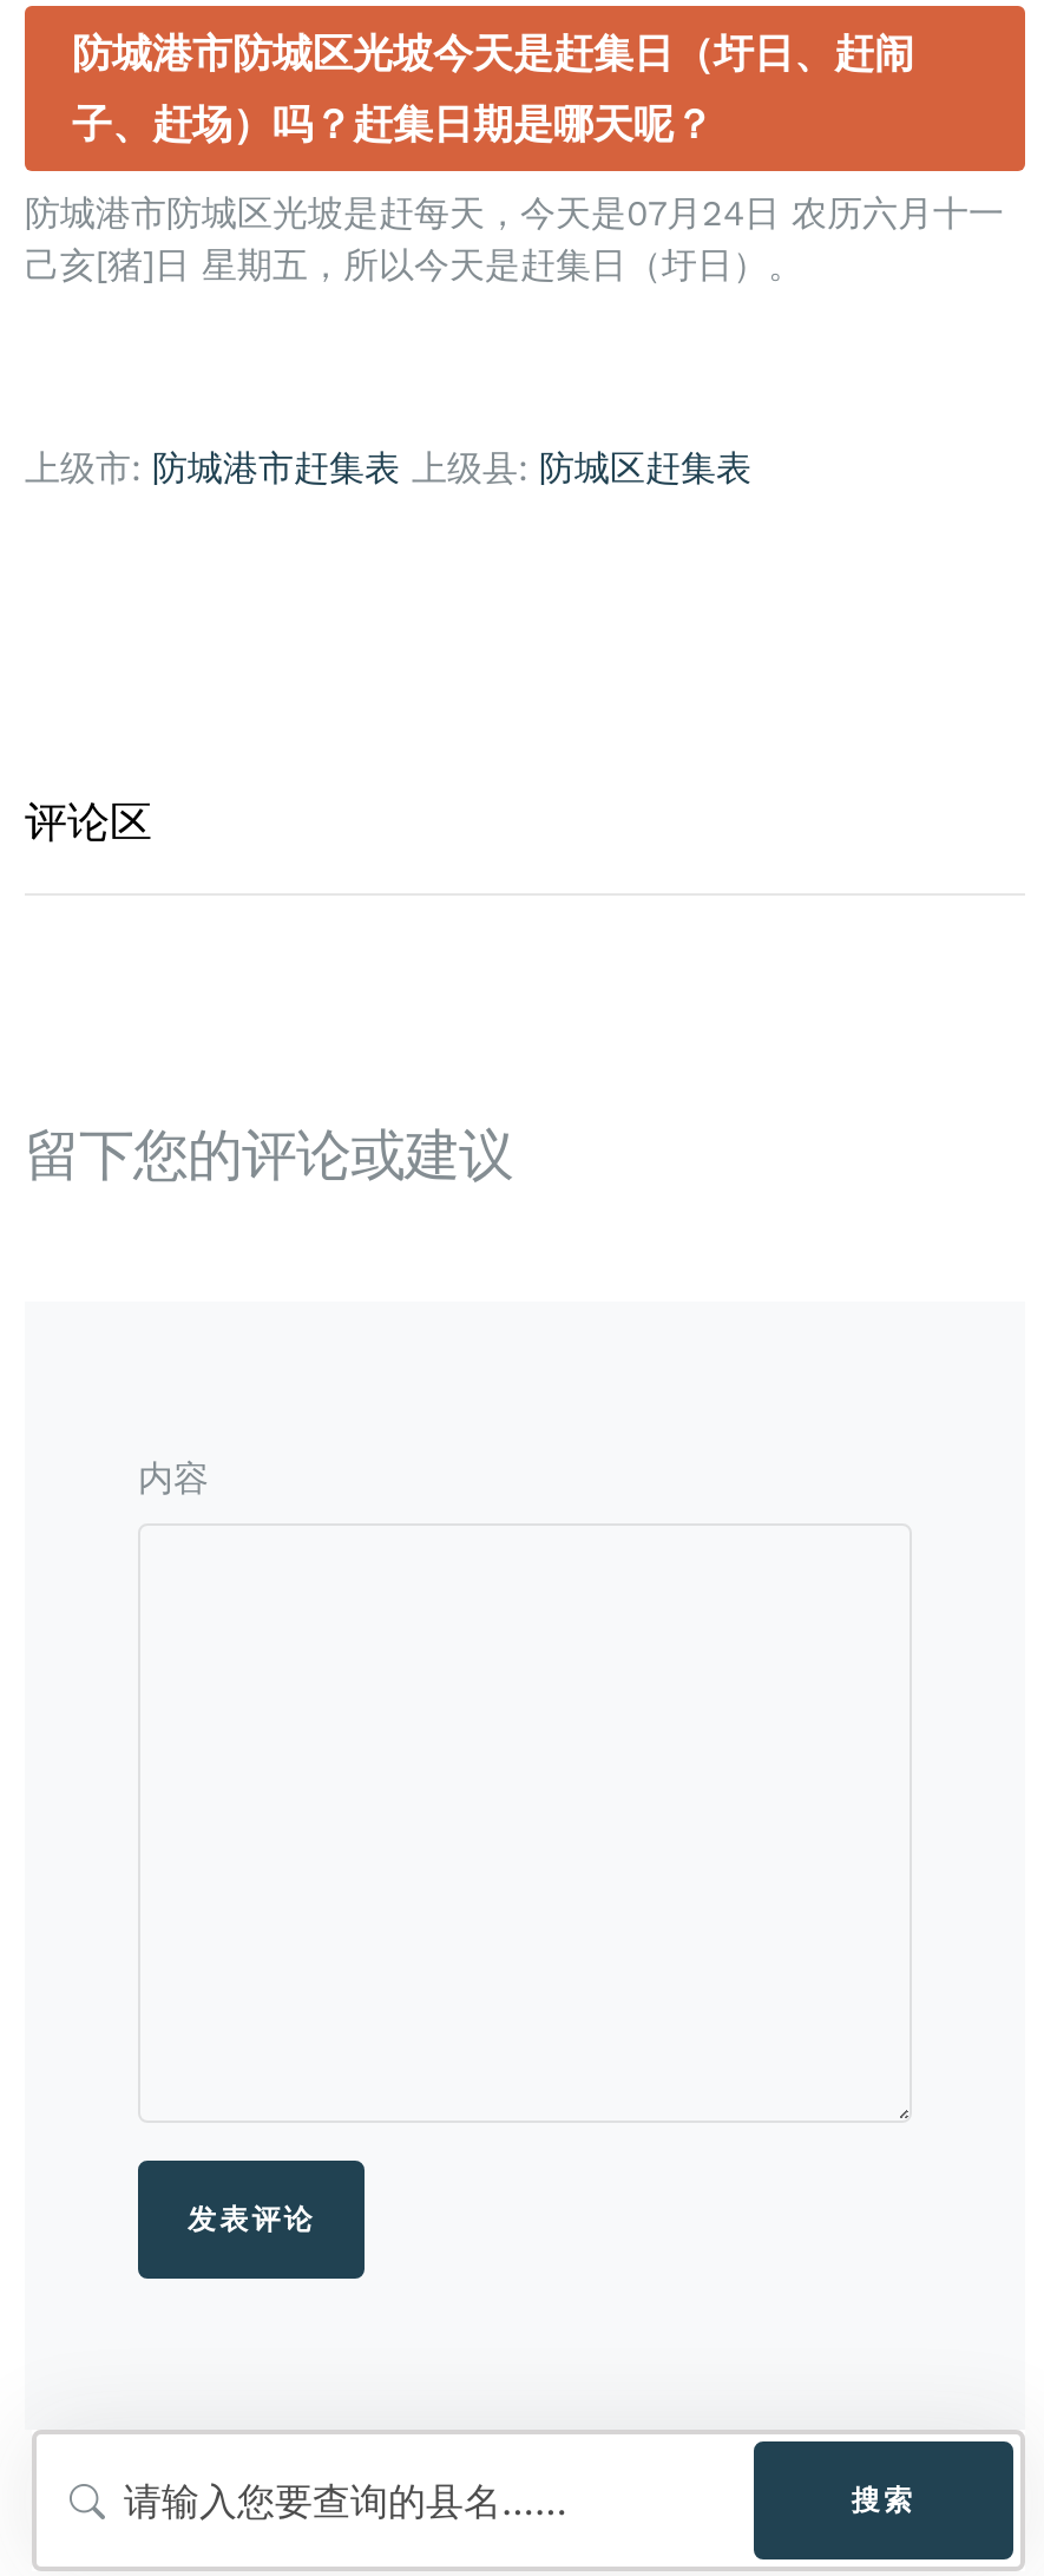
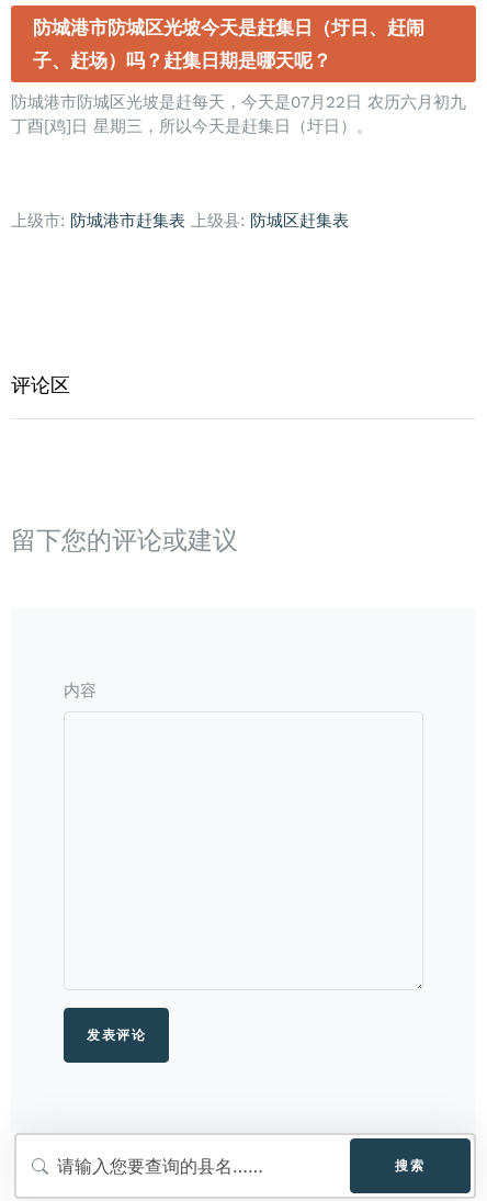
[25,193,1004,235] 防城港市防城区光坡是赶每天，今天是07月24日 农历六月十一 -> [11,92,466,112] 防城港市防城区光坡是赶每天，今天是07月22日 农历六月初九
[25,245,803,287] 己亥[猪]日 星期五，所以今天是赶集日（圩日）。 -> [11,117,373,136] 丁酉[鸡]日 星期三，所以今天是赶集日（圩日）。

